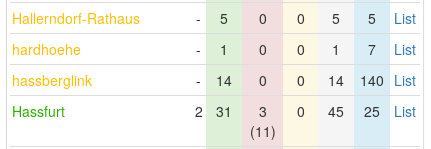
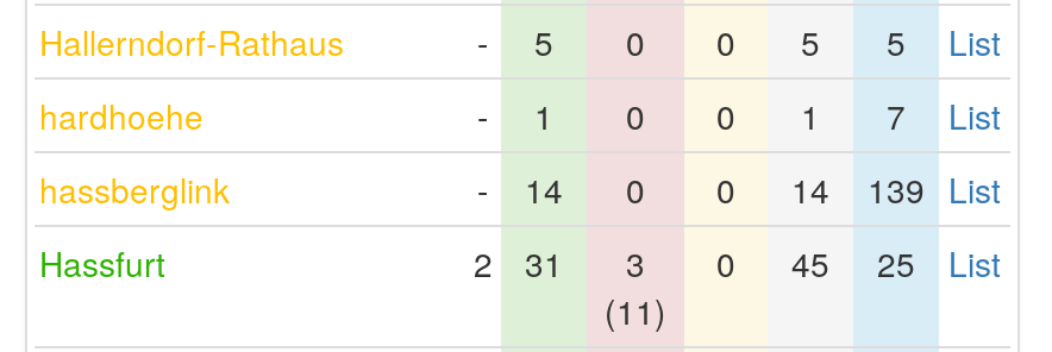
[360,70,416,90] 140 List -> [868,165,1001,213] 139 List

